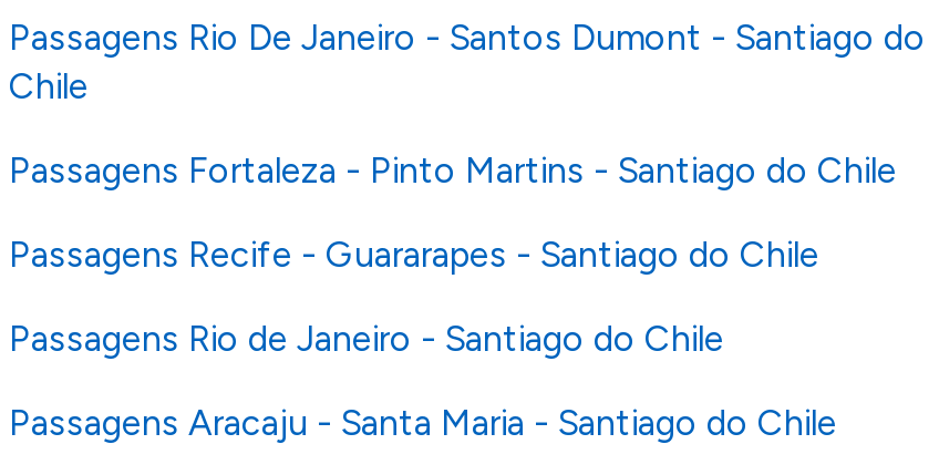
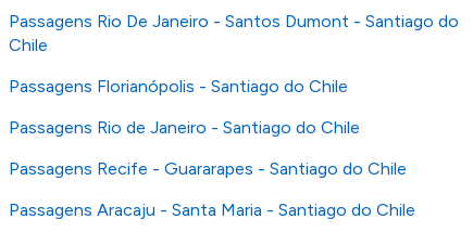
[9,149,897,192] Passagens Fortaleza - Pinto Martins - Santiago do Chile -> [9,76,348,96] Passagens Florianópolis - Santiago do Chile
moved [9,234,819,276] -> [9,158,407,179]: Passagens Recife - Guararapes - Santiago do Chile
moved [9,318,724,360] -> [9,117,360,138]: Passagens Rio de Janeiro - Santiago do Chile

